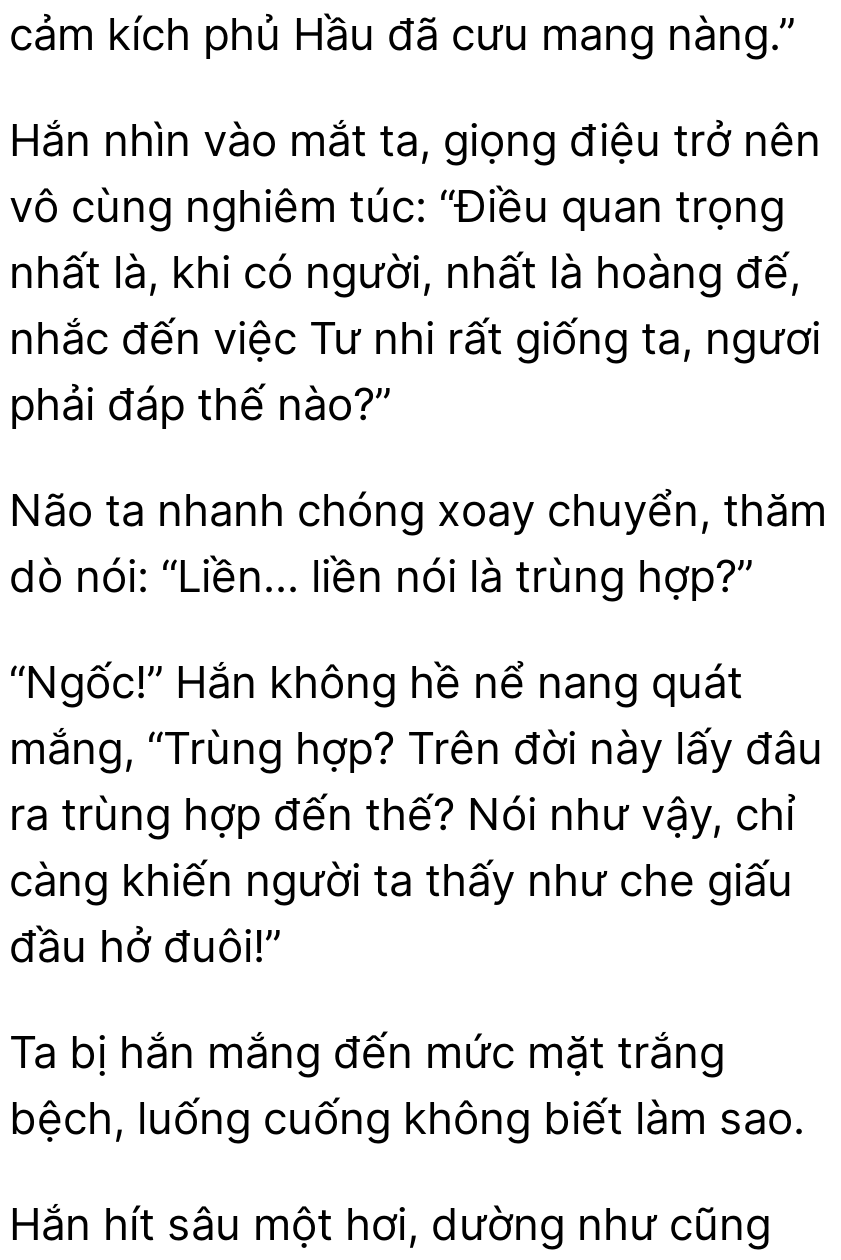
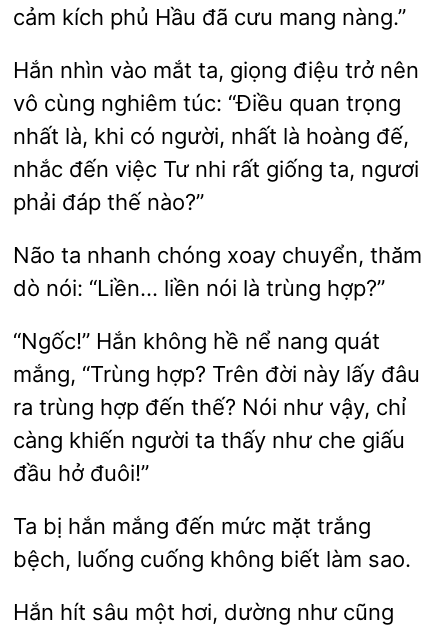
[9,180,821,364] vô cùng nghiêm túc: | quan trọng | là, khi có người, nhất là hoàng đế, | nhắc đến việc Tư nhi rất giống | ngươi -> [13,90,419,182] vô cùng nghiêm | “Điều quan trọng | là, khi có người, nhất là hoàng | nhắc đến việc Tư nhi rất giống ta, ngươi
[9,484,827,602] Não ta nhanh chóng xoay | thăm | nói: “Liền… | nói là trùng hợp?” -> [13,242,422,301] Não ta | chóng xoay chuyển, thăm | dò | liền nói là trùng hợp?”
[9,722,823,972] mắng, “Trùng hợp? Trên | này lấy đâu | ra trùng hợp đến thế? Nói như vậy, chỉ | càng khiến người ta thấy như che giấu | đầu -> [13,361,420,486] mắng, “Trùng hợp? | đời này lấy đâu | ra trùng | đến thế? Nói như vậy, chỉ | càng khiến người ta thấy như che | đầu hở đuôi!”
[9,1026,805,1144] bị hắn mắng | mức mặt trắng | bệch, luống cuống không biết | sao. -> [13,513,411,572] bị hắn mắng đến | mặt trắng | bệch, luống | không biết làm sao.

